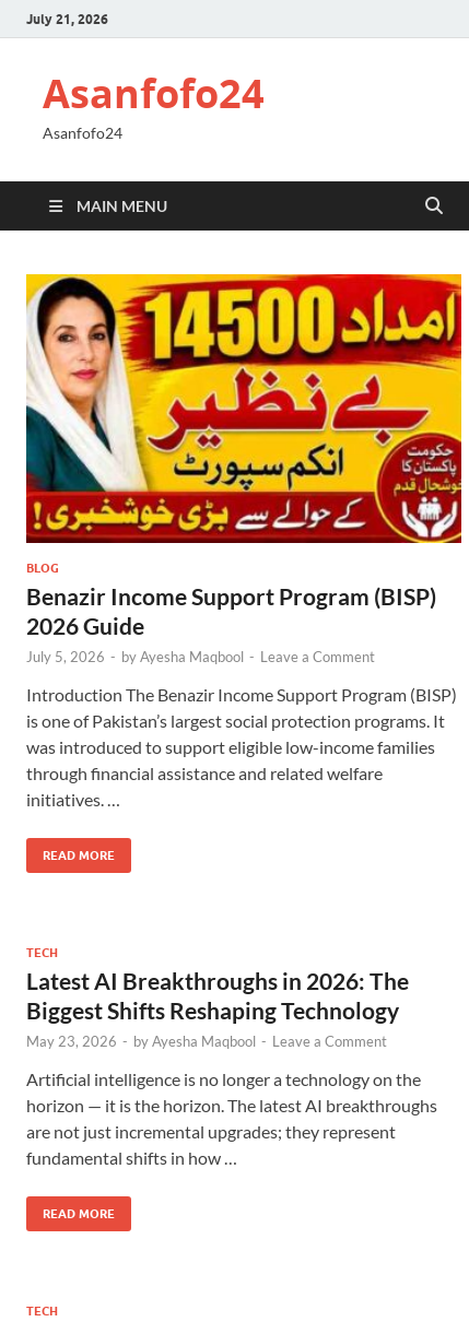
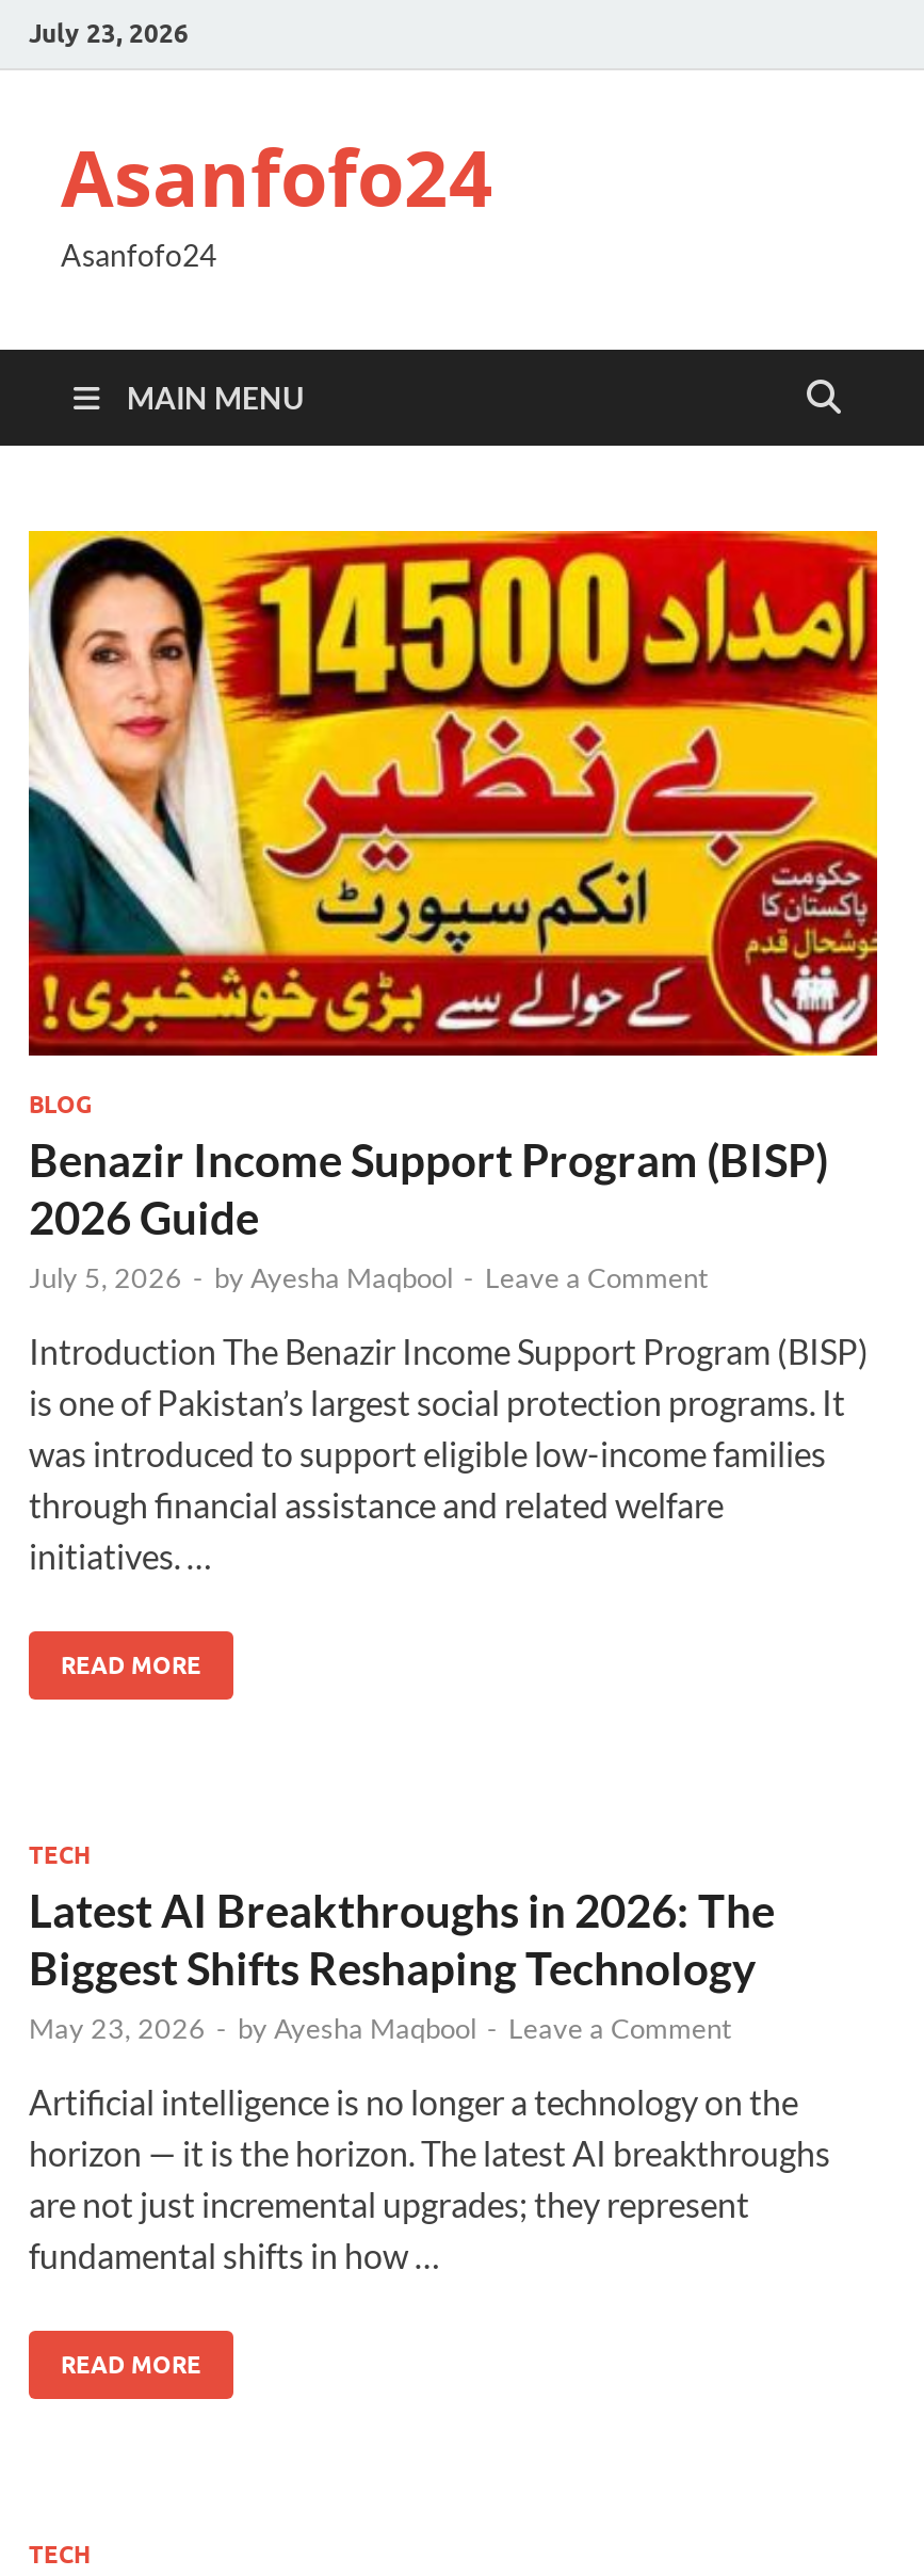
[26,10,108,27] July 21, 2026 -> [29,16,189,48] July 23, 2026

